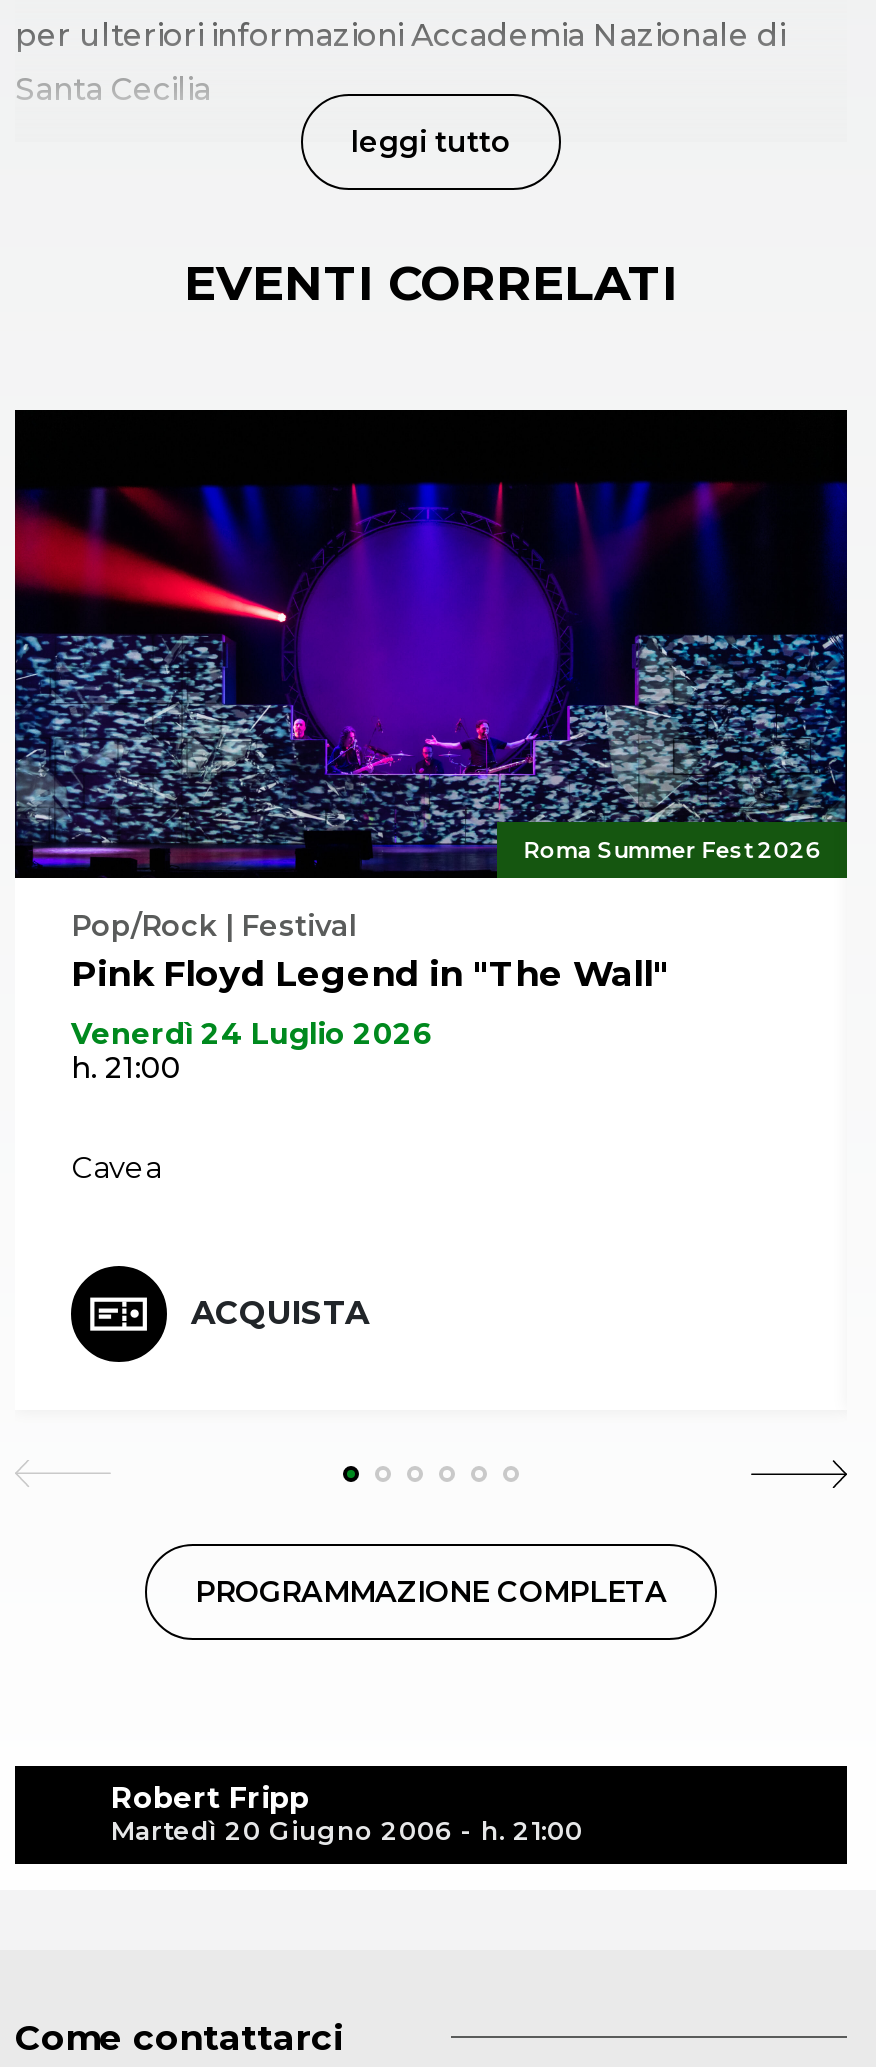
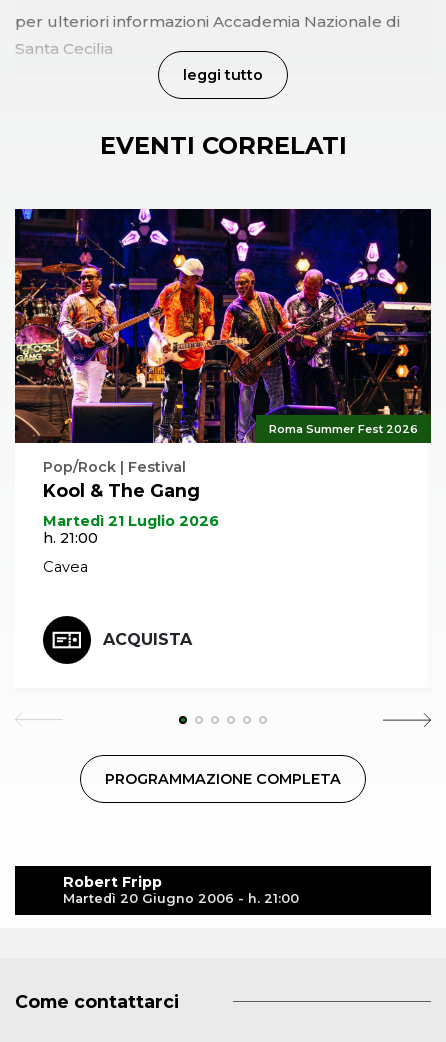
[13,408,849,995] [image] | Pink Floyd Legend in "The Wall" -> [14,208,432,501] [image] | Kool & The Gang
[71,1017,433,1053] Venerdì 24 Luglio 2026 -> [43,512,219,530] Martedì 21 Luglio 2026

